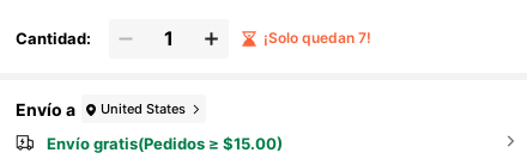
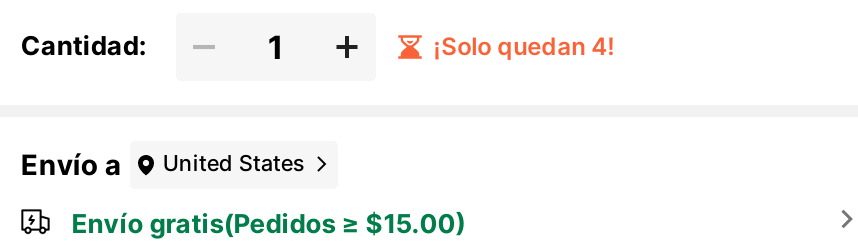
[263,29,371,47] ¡Solo quedan 7! -> [433,31,615,61] ¡Solo quedan 4!

